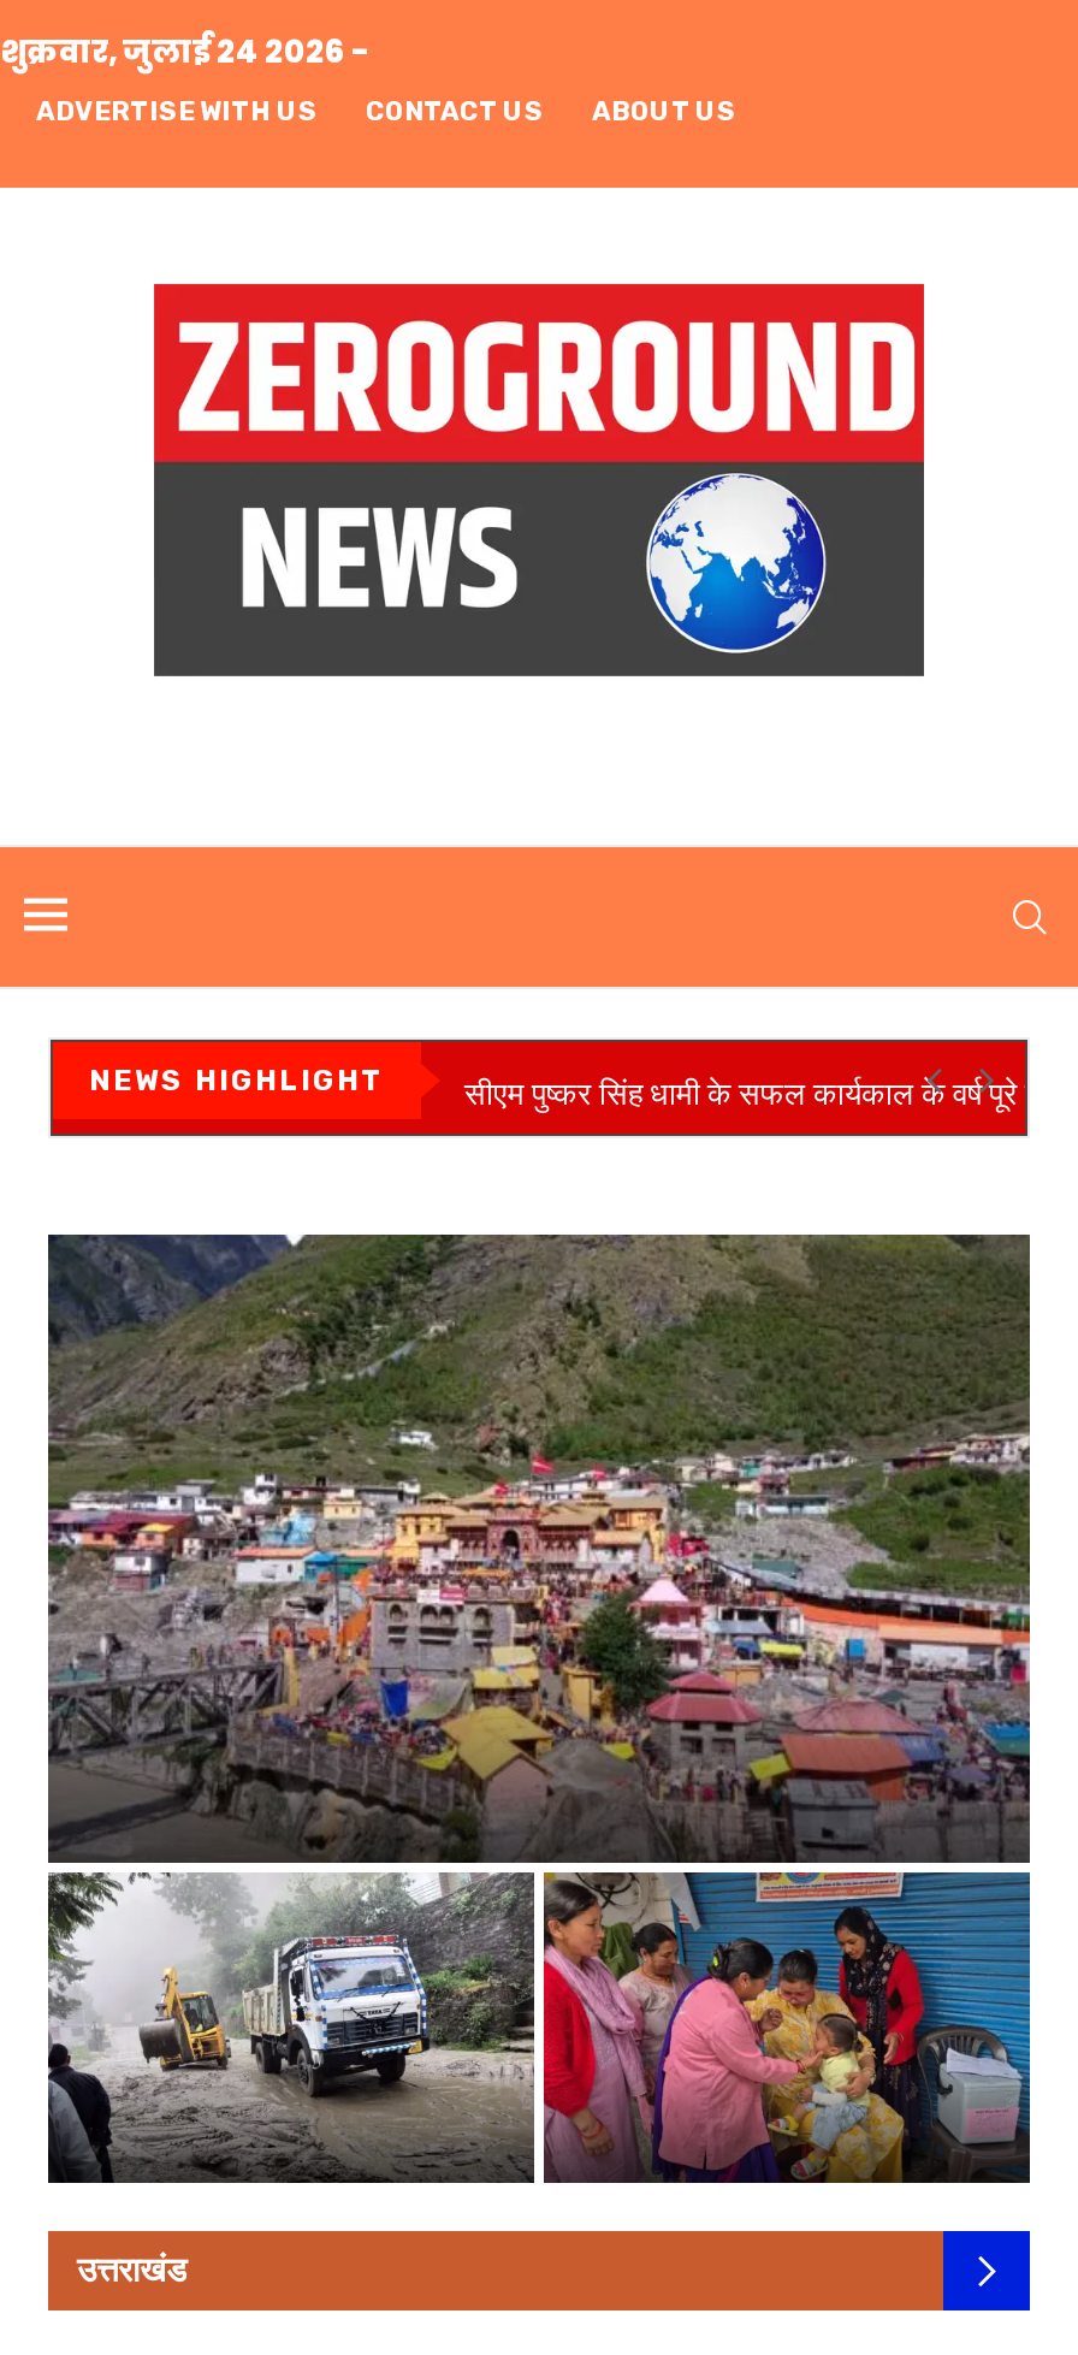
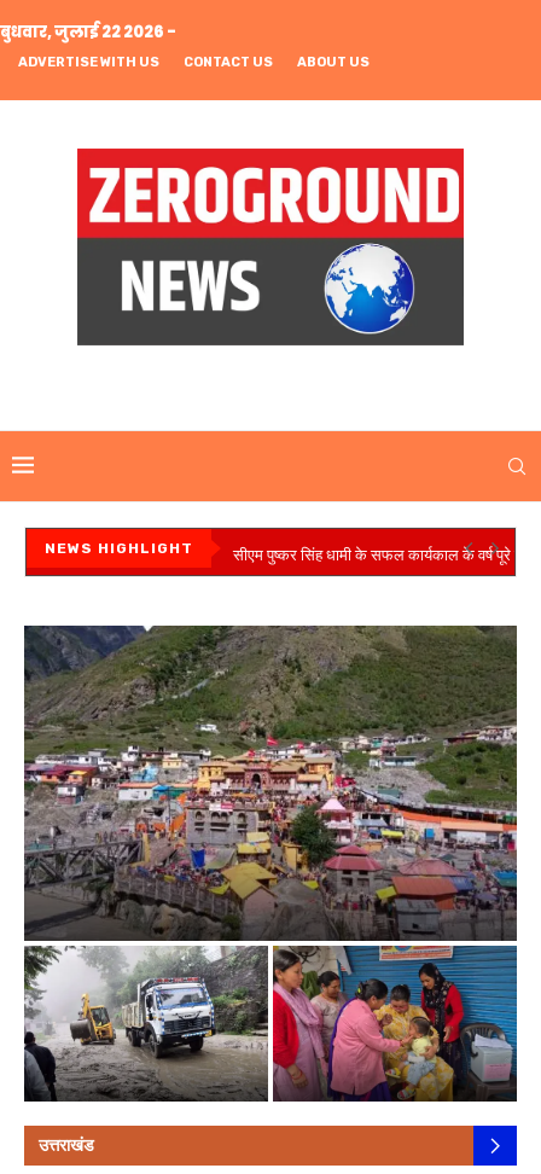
[0,29,371,75] शुक्रवार, जुलाई 24 2026 - -> [0,21,176,43] बुधवार, जुलाई 22 2026 -

